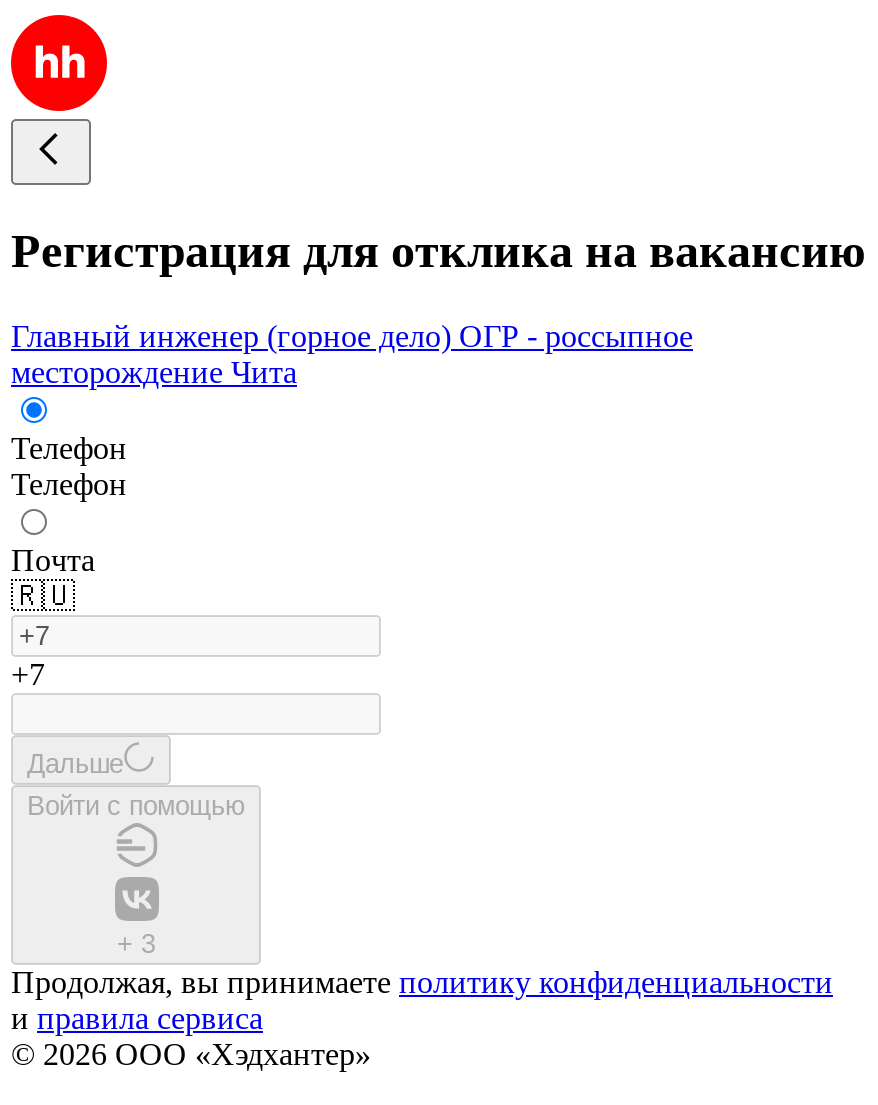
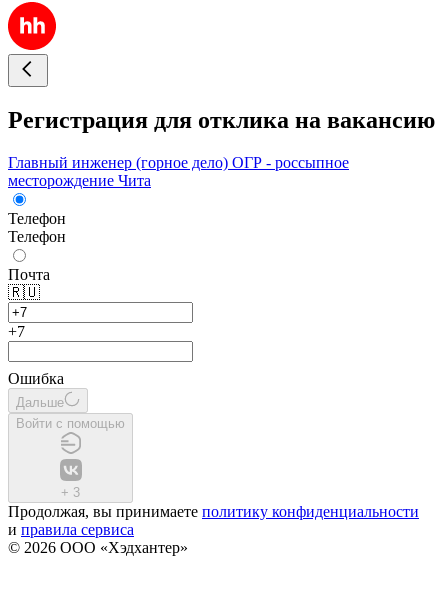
none -> [8,370,64,387] Ошибка

